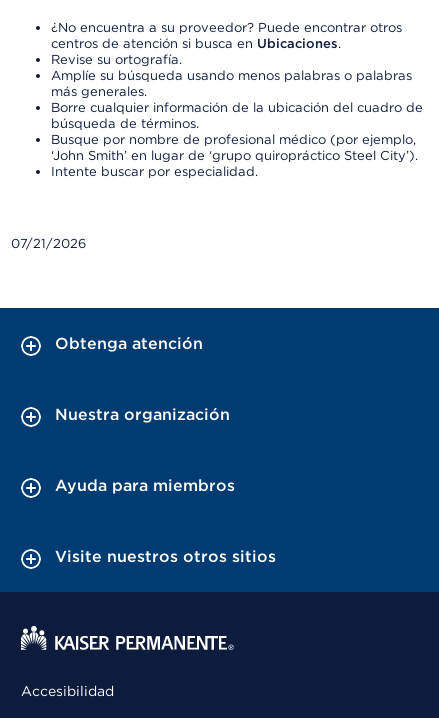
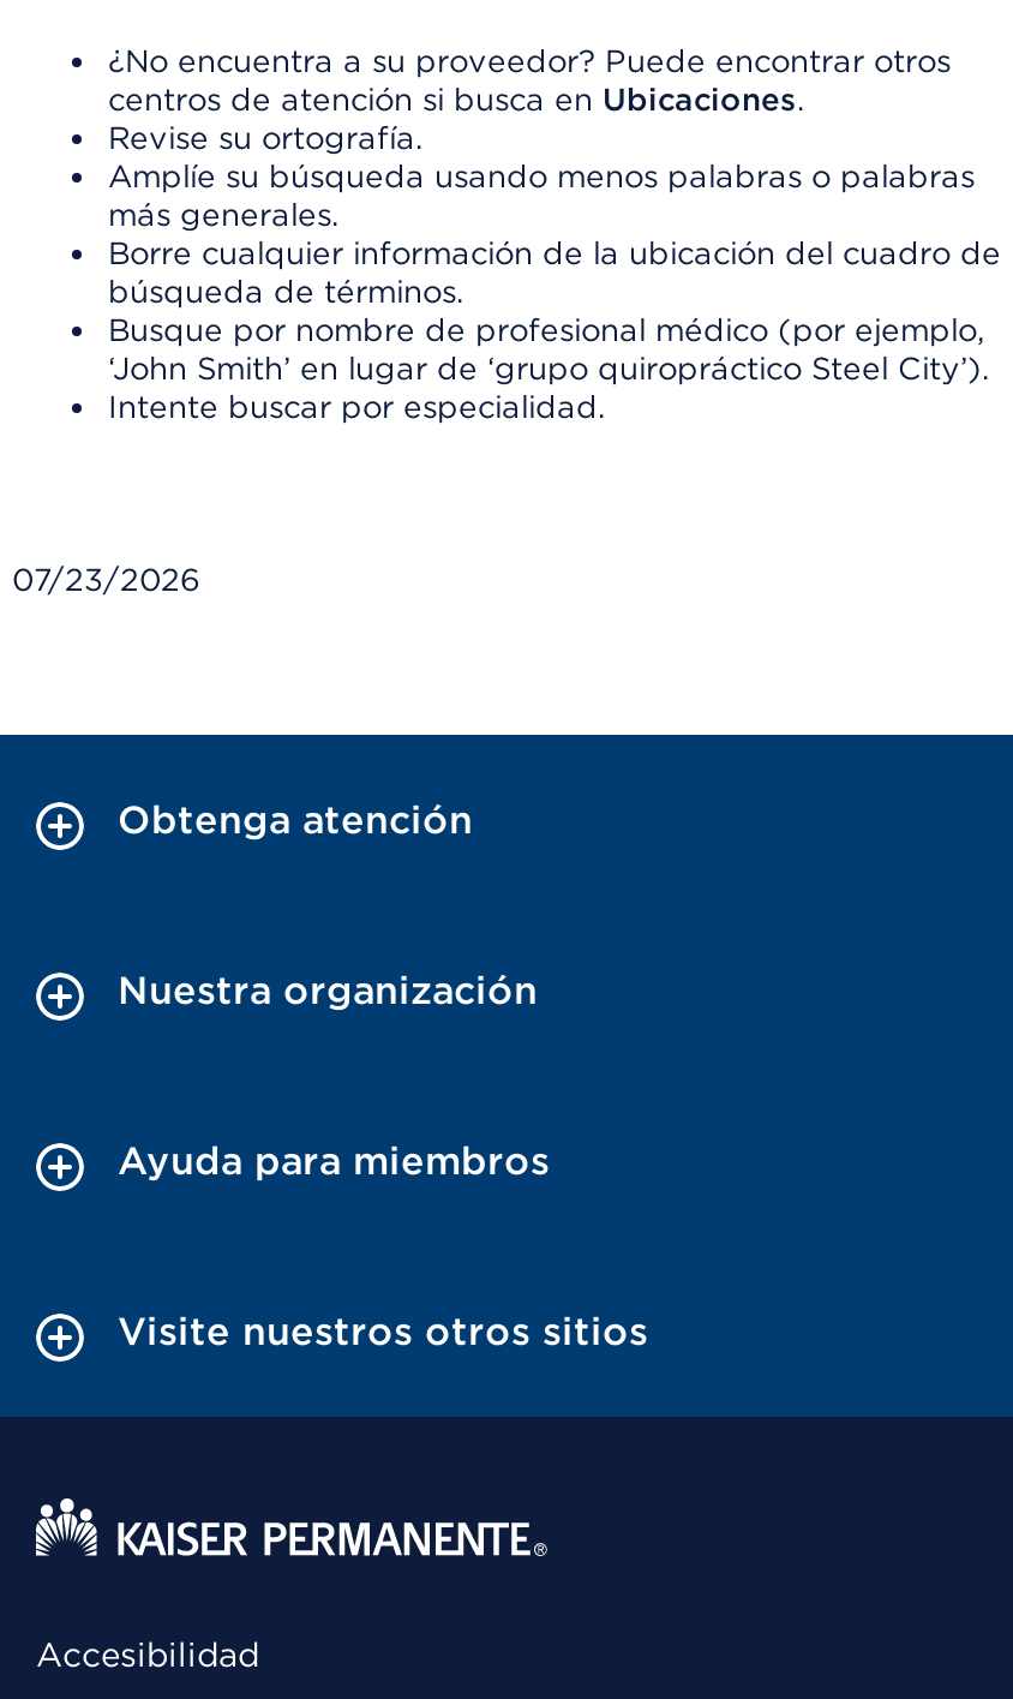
[11,236,86,251] 07/21/2026 -> [12,562,199,598] 07/23/2026

